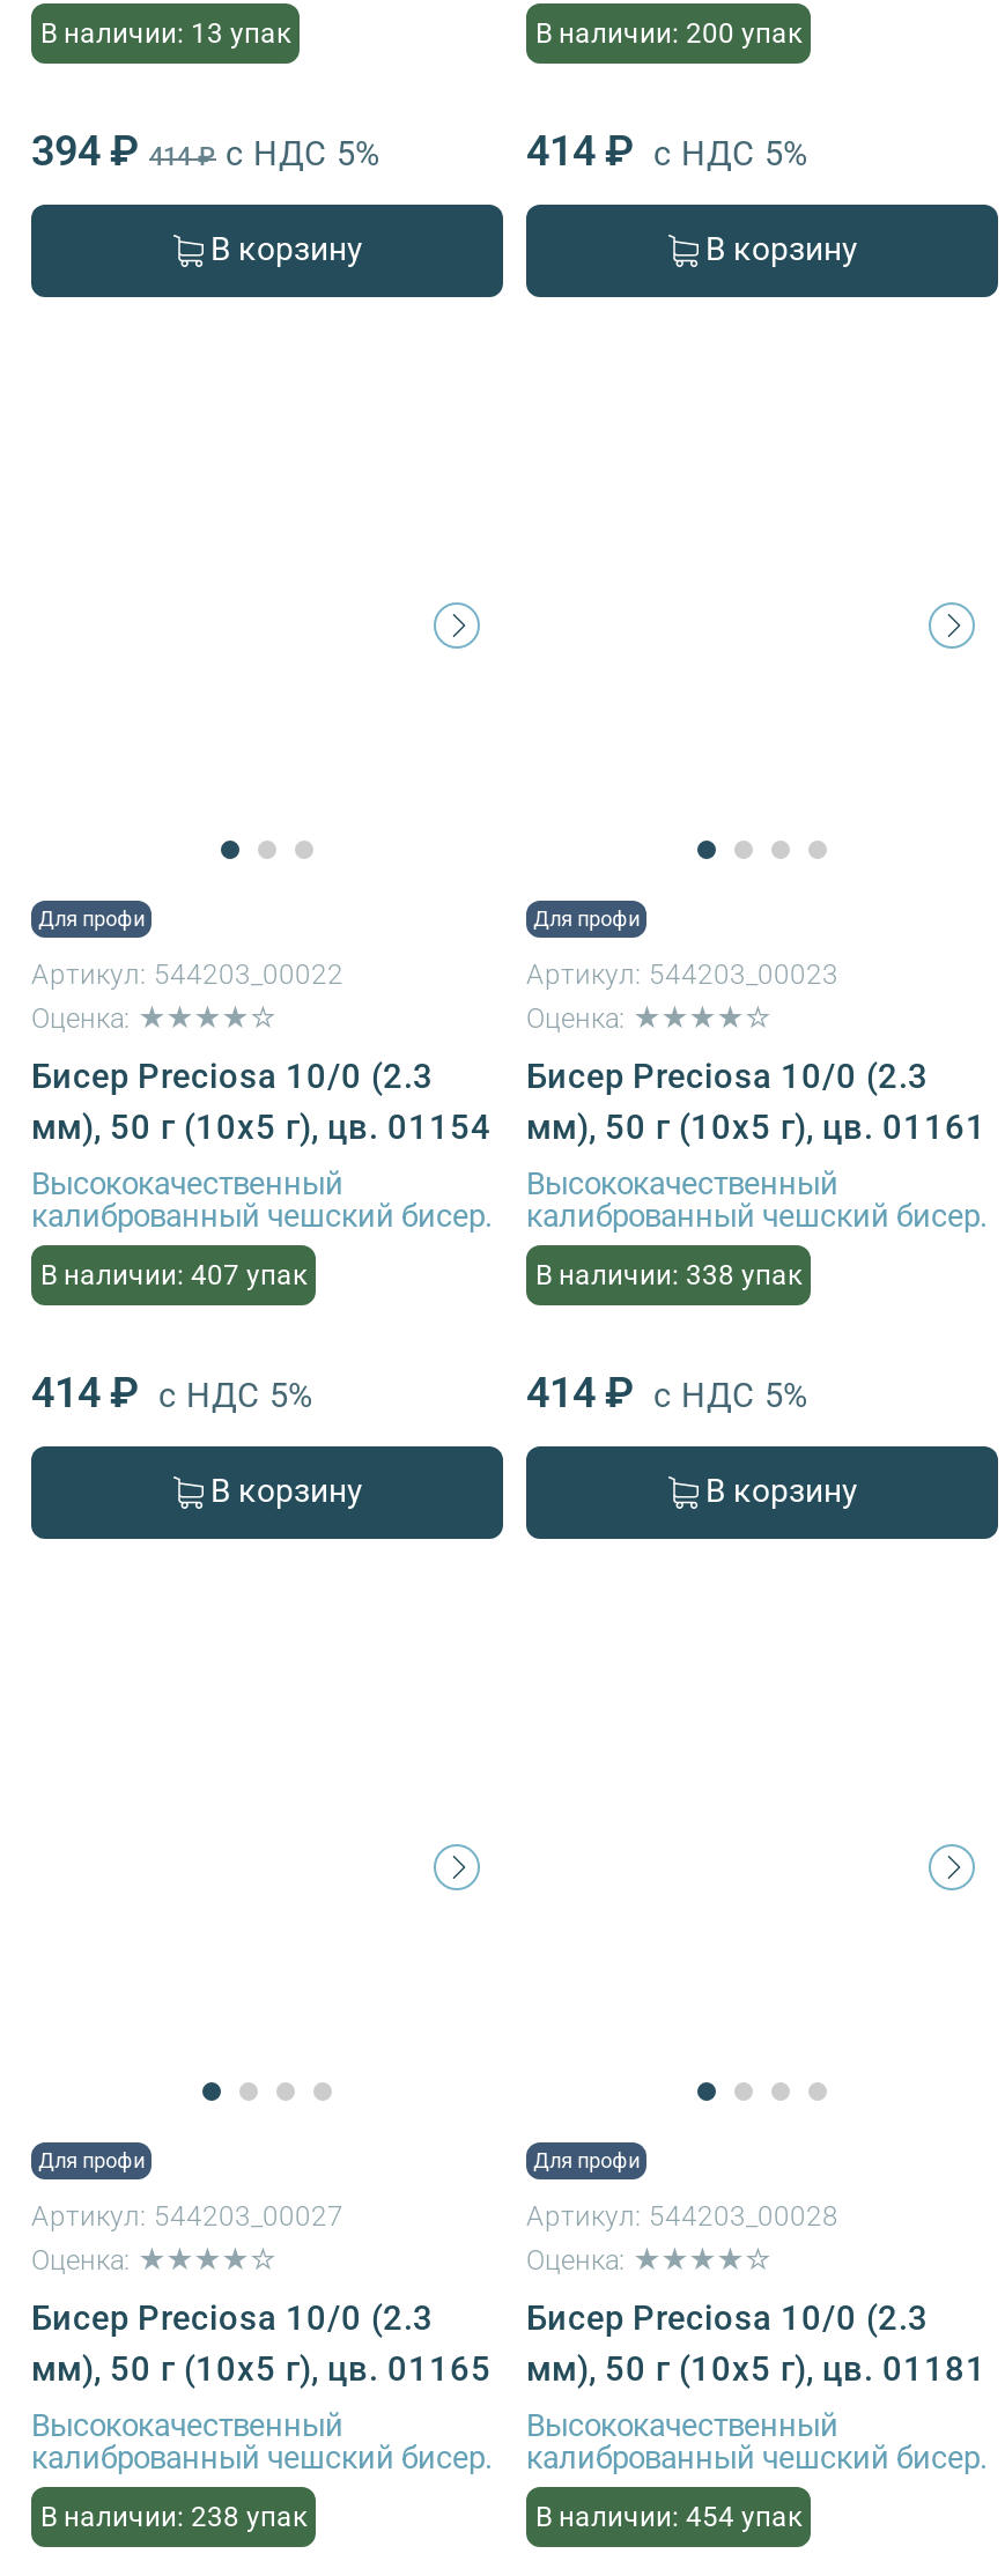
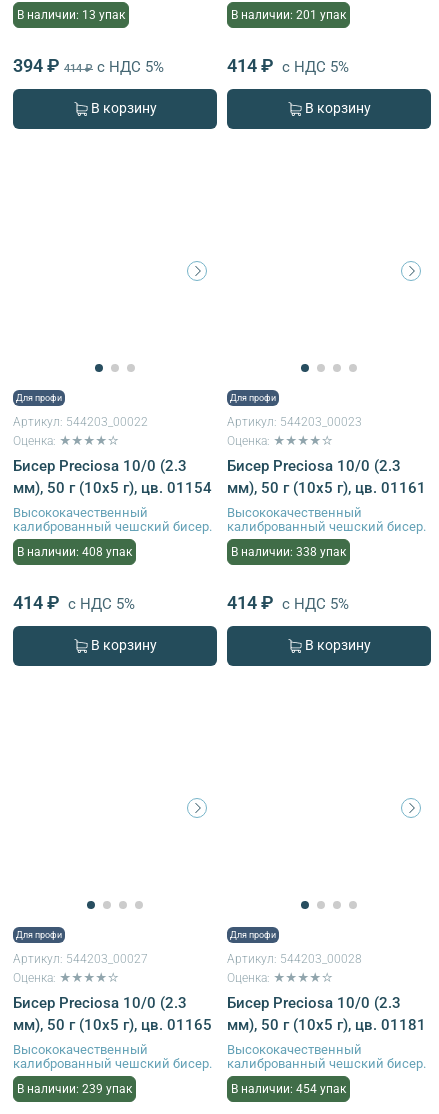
[535,17,801,49] В наличии: 200 упак -> [231,8,346,22] В наличии: 201 упак
[40,1258,306,1291] В наличии: 407 упак -> [17,545,132,559] В наличии: 408 упак
[40,2500,306,2533] В наличии: 238 упак -> [17,1082,132,1096] В наличии: 239 упак

